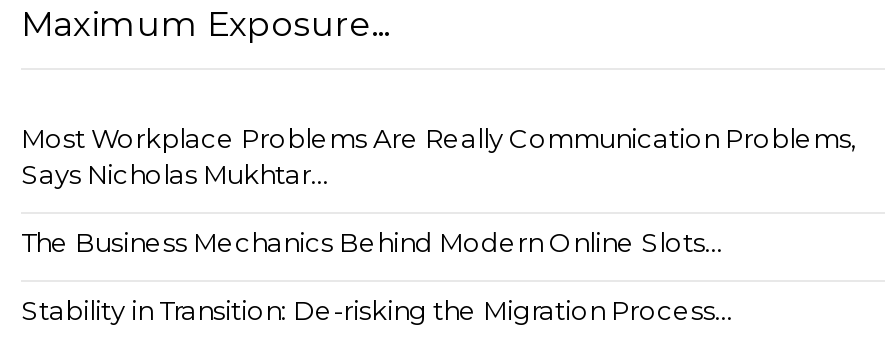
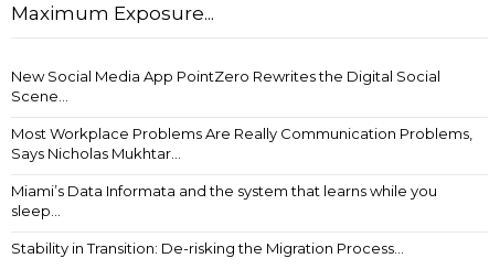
none -> [11,67,440,105] New Social Media App PointZero Rewrites the Digital Social | Scene...
[21,226,723,258] The Business Mechanics Behind Modern Online Slots... -> [11,182,437,219] Miami’s Data Informata and the system that learns while you | sleep...

